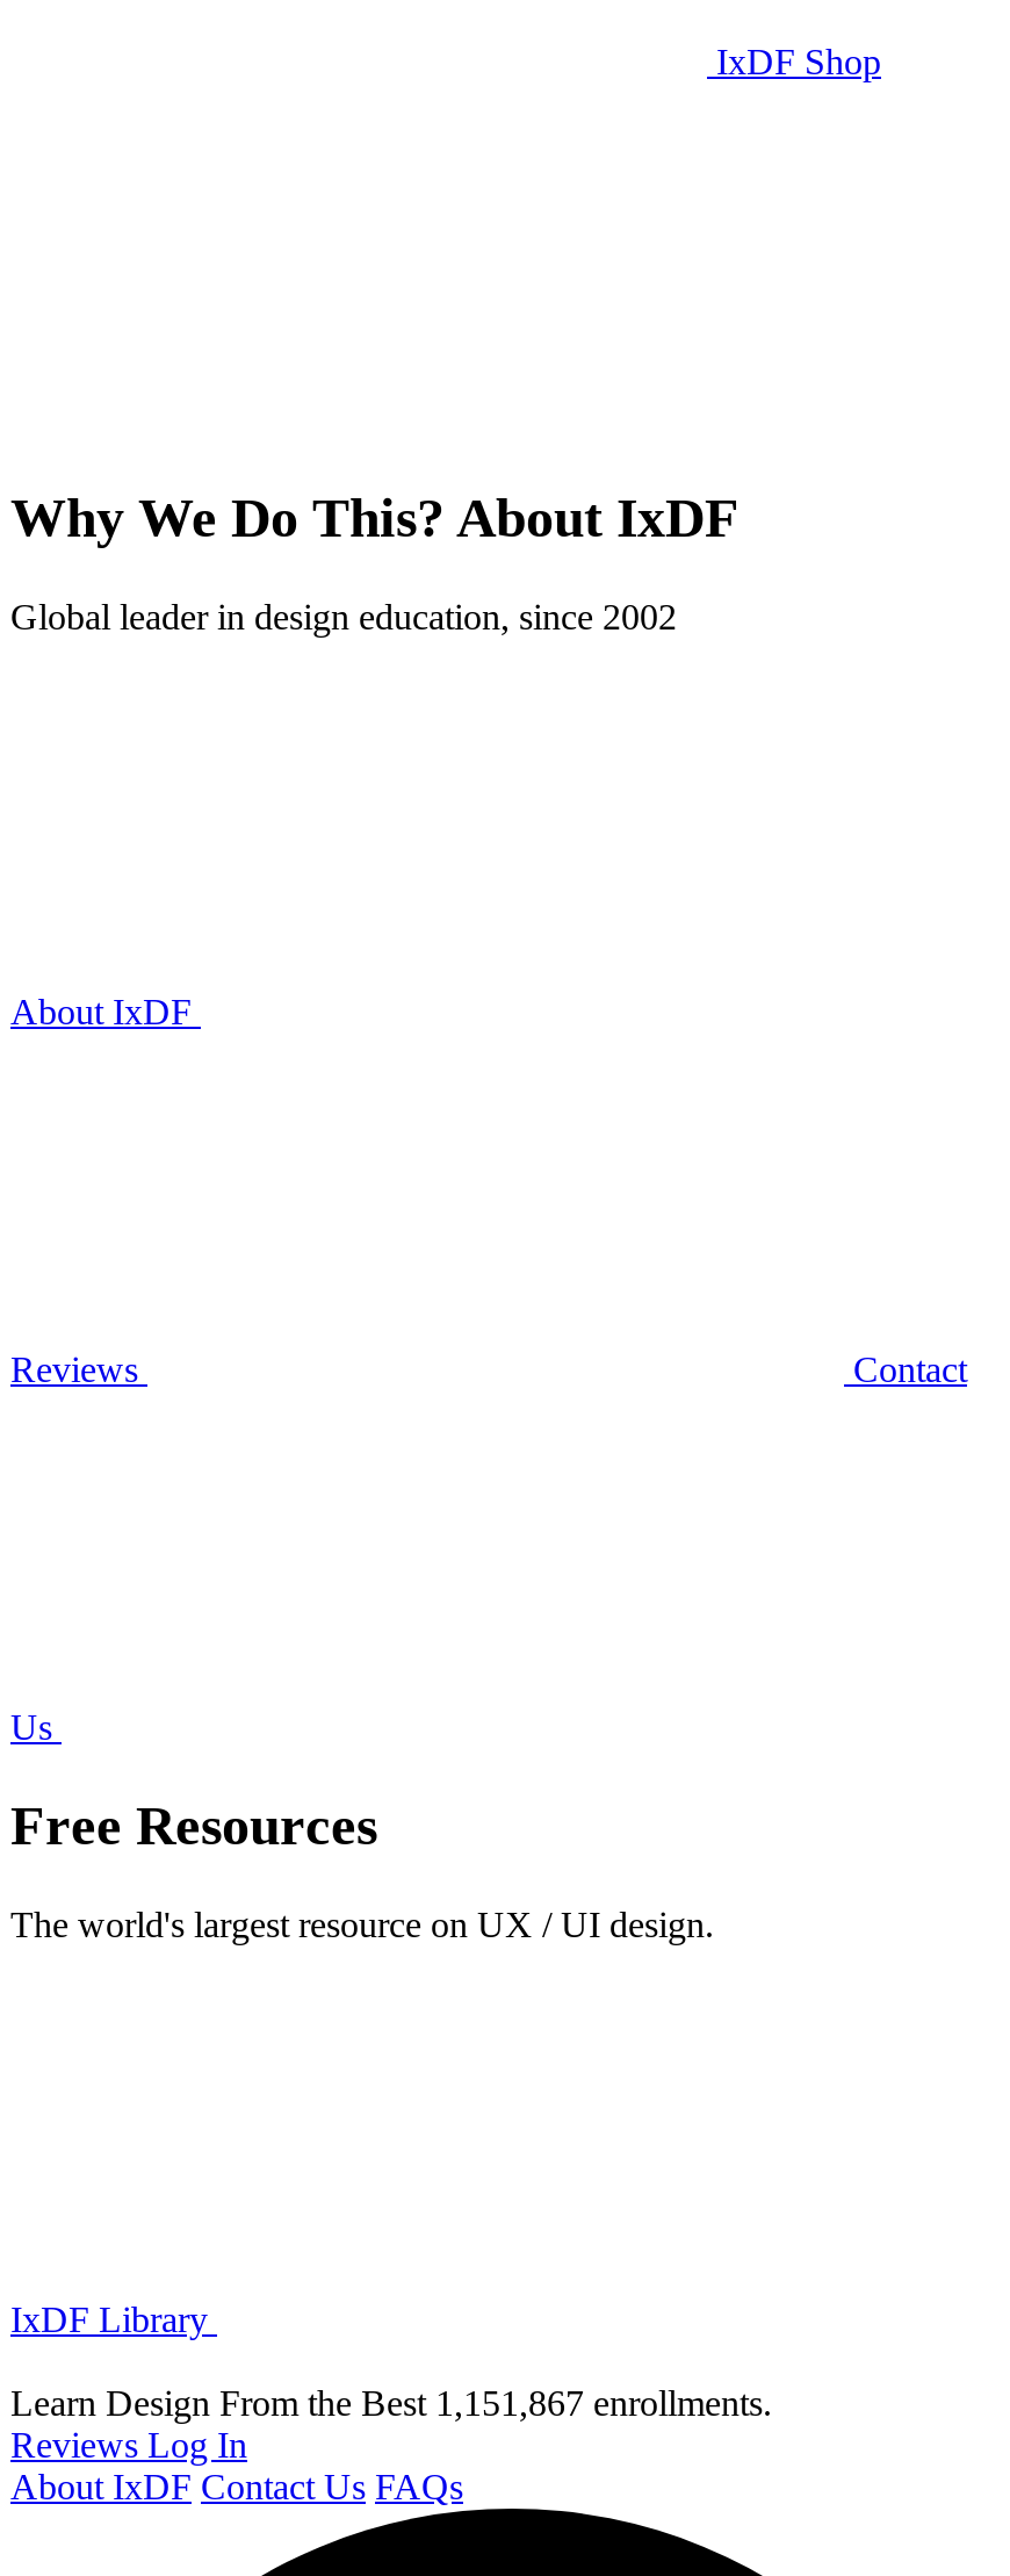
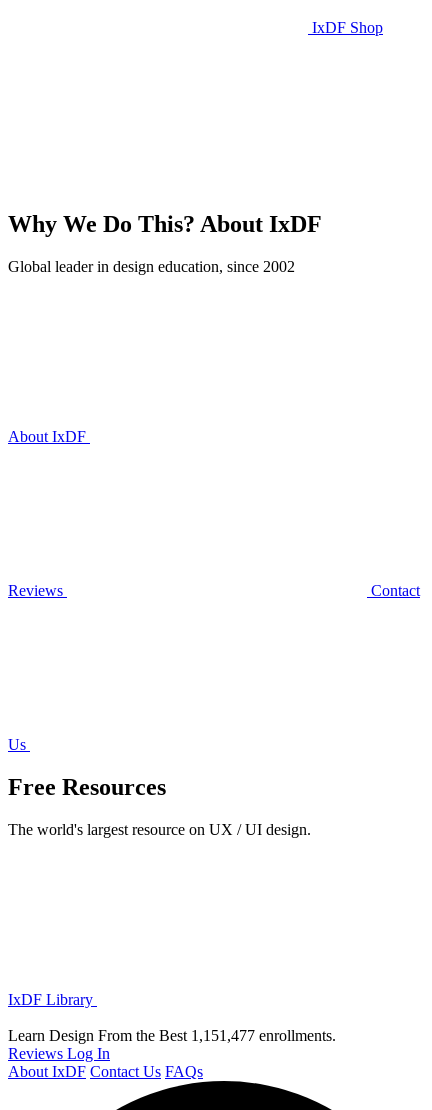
[10,2383,772,2422] Learn Design From the Best 1,151,867 enrollments. -> [8,1027,336,1044] Learn Design From the Best 1,151,477 enrollments.

